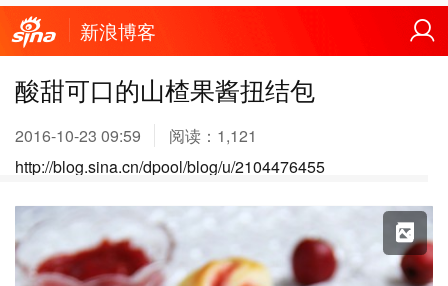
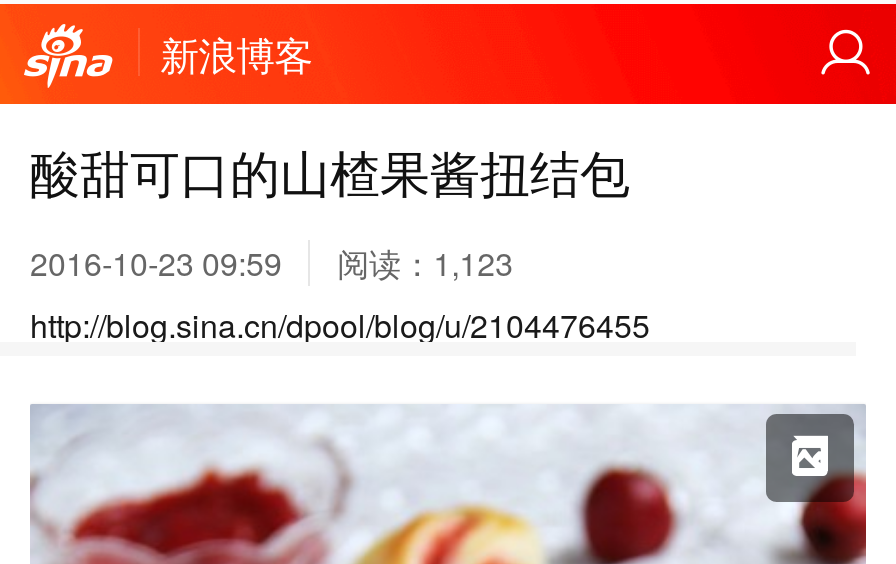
[15,124,257,147] 2016-10-23 09:59 阅读：1,121 -> [30,240,513,286] 2016-10-23 09:59 阅读：1,123

